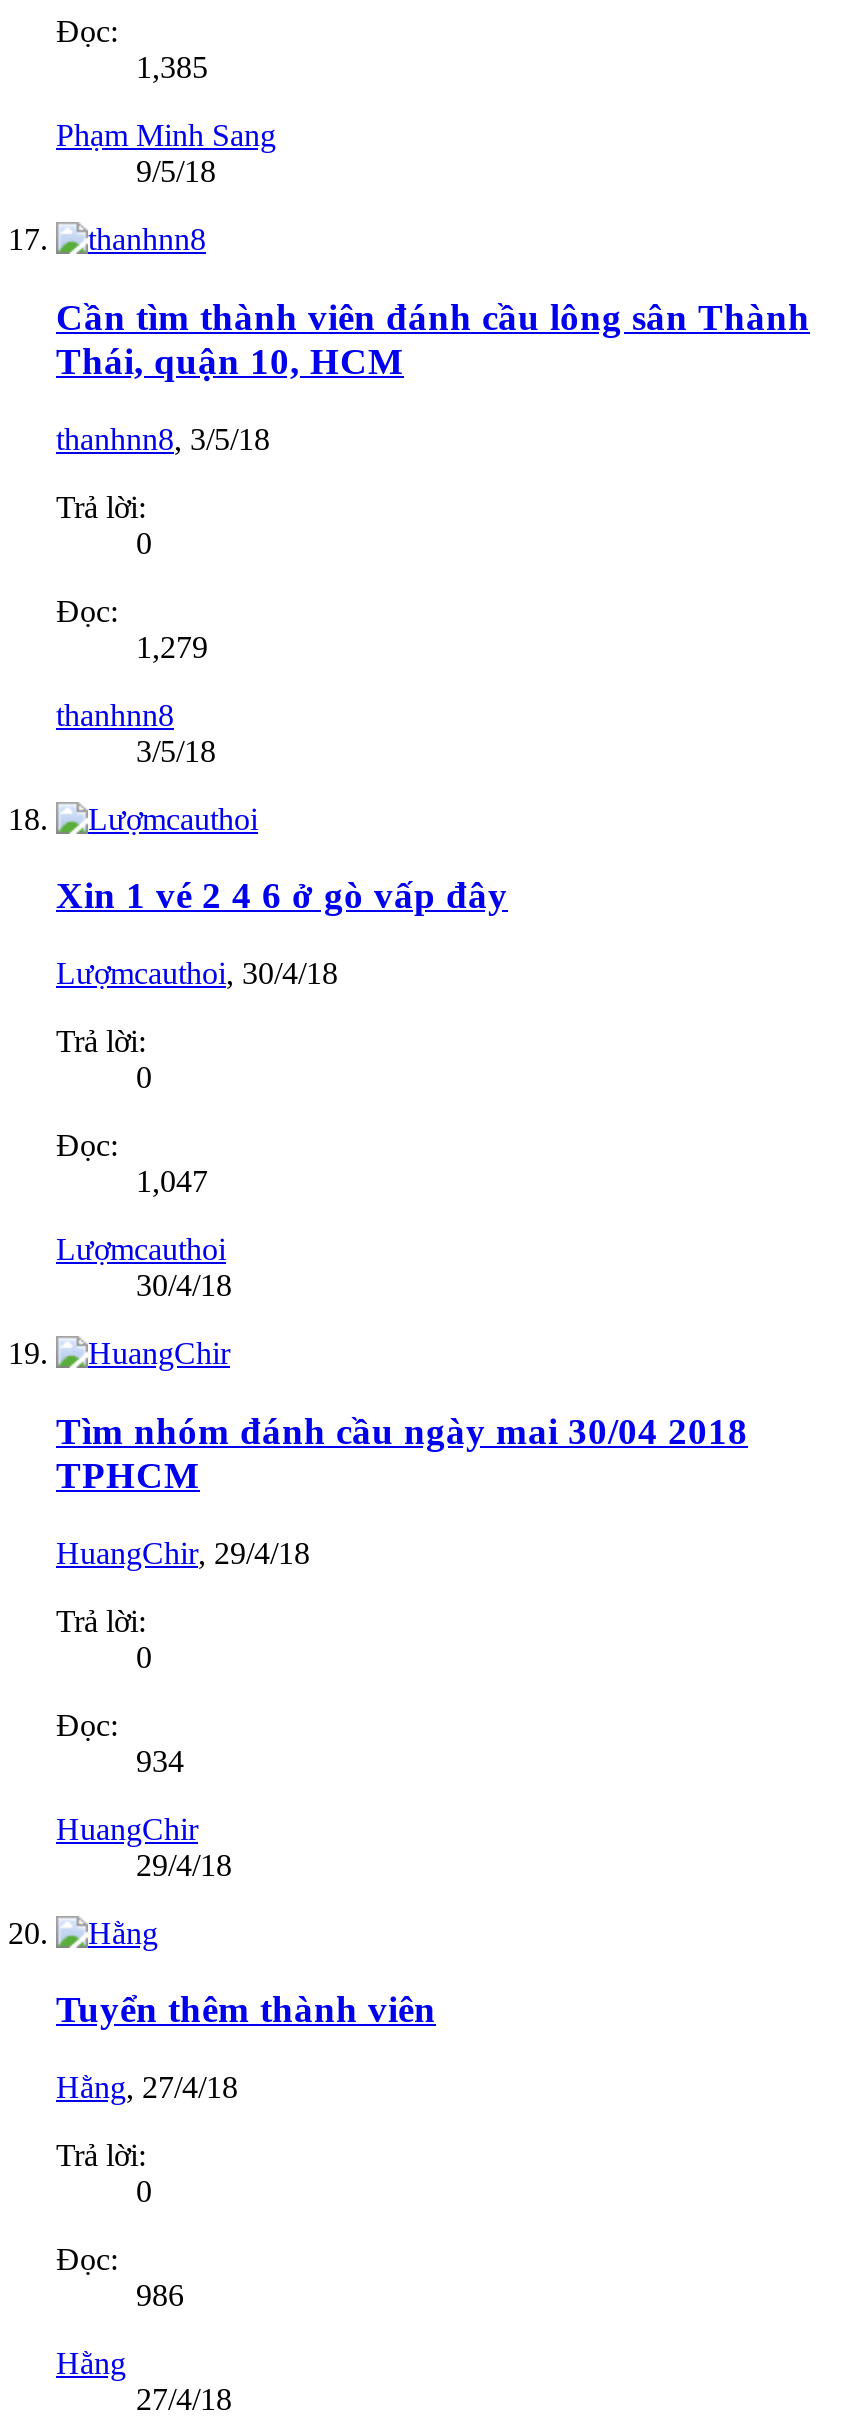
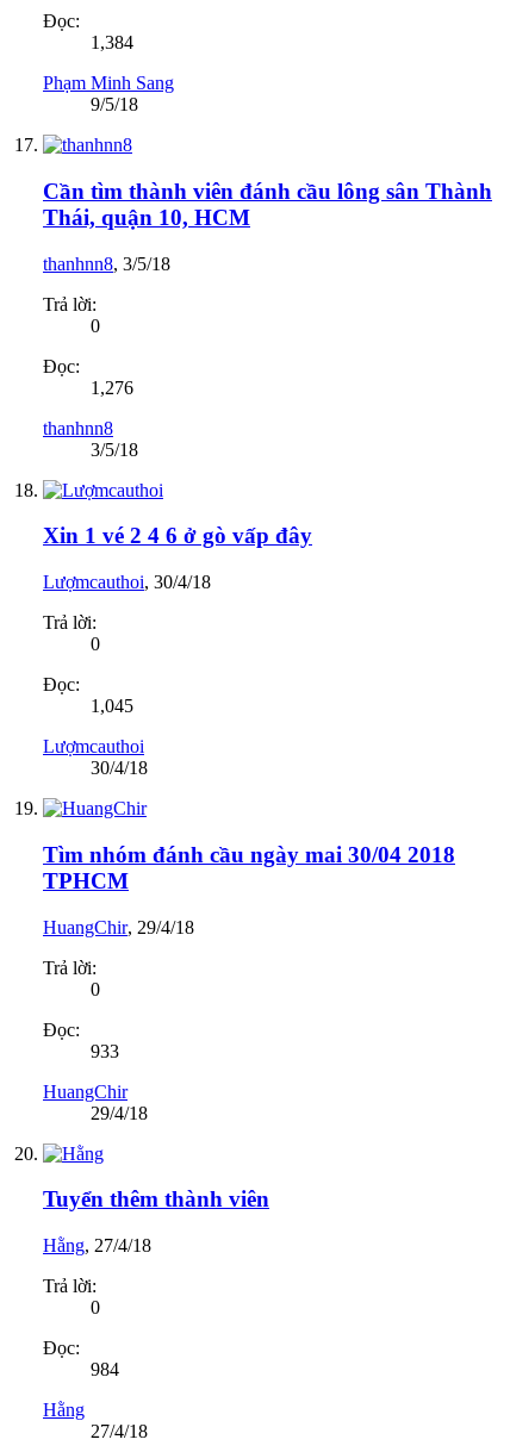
[136,51,208,85] 1,385 -> [91,33,133,53] 1,384
[136,630,208,664] 1,279 -> [91,377,133,398] 1,276
[136,1164,208,1198] 1,047 -> [91,696,133,716] 1,045
[136,1743,184,1777] 934 -> [91,1041,119,1061] 933
[136,2278,184,2312] 986 -> [91,1359,119,1379] 984

